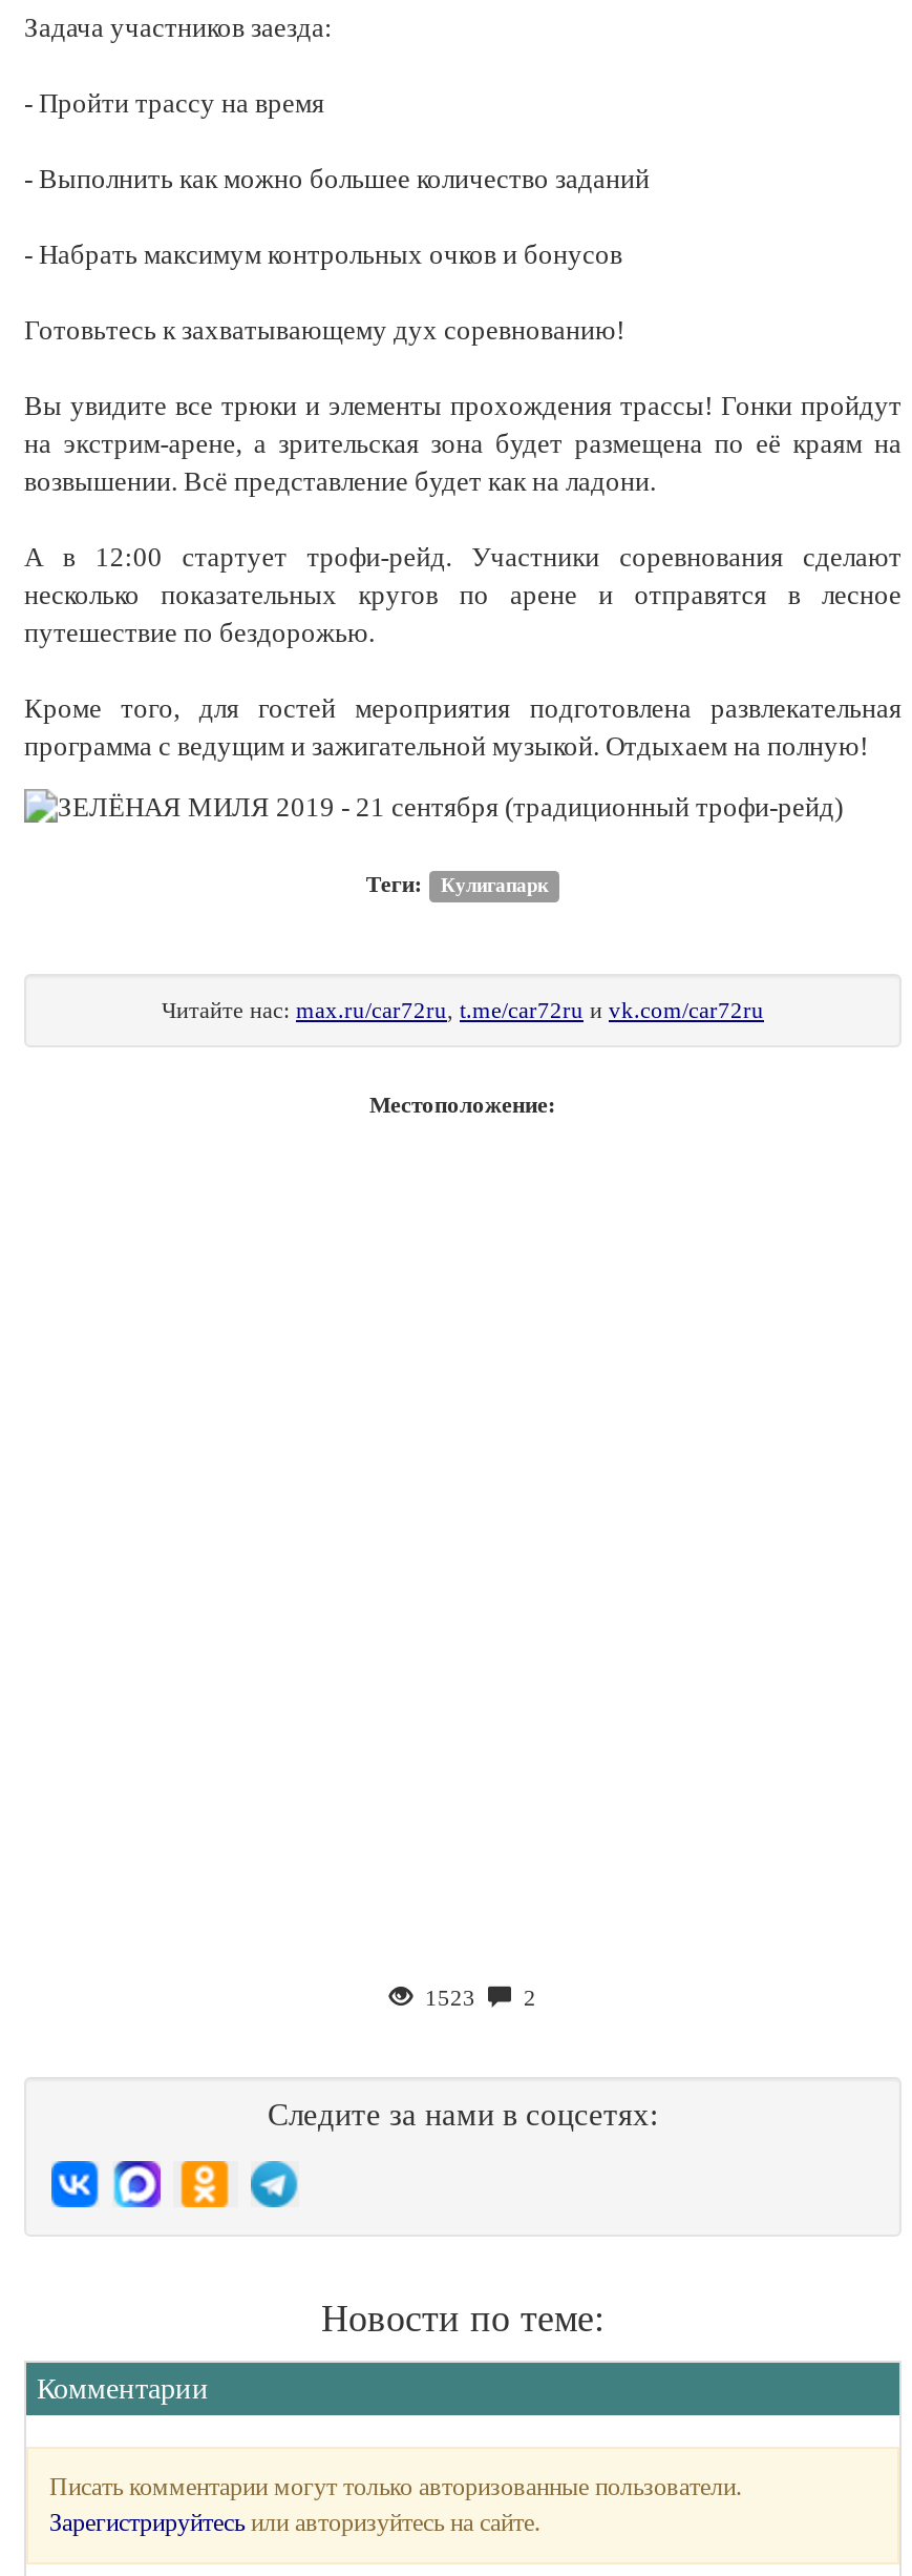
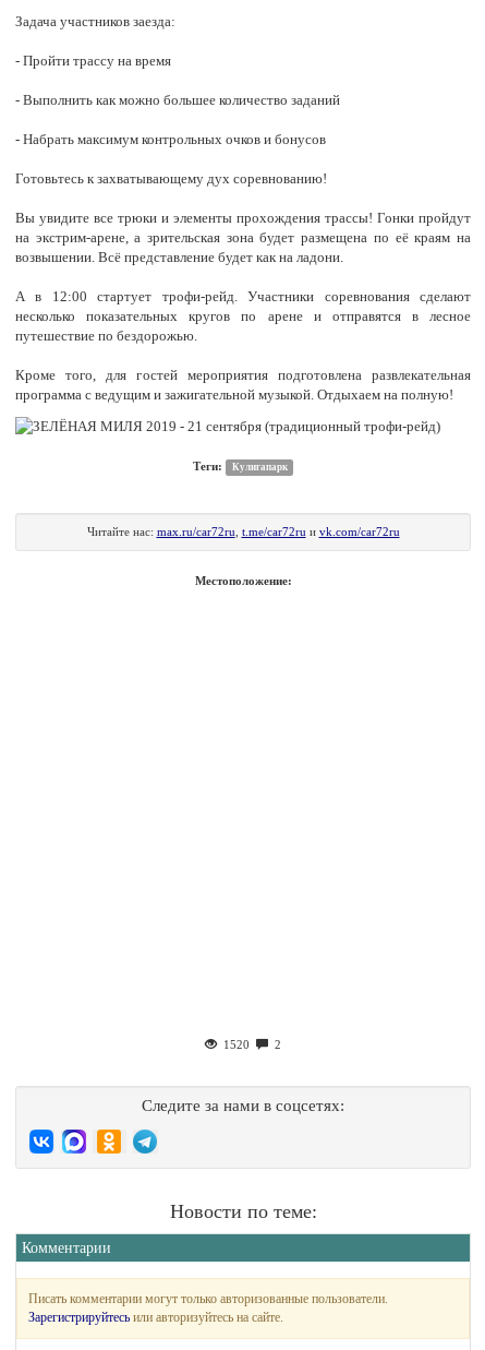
[419,1985,536,2010] 1523 2 -> [220,1038,281,1051] 1520 2

